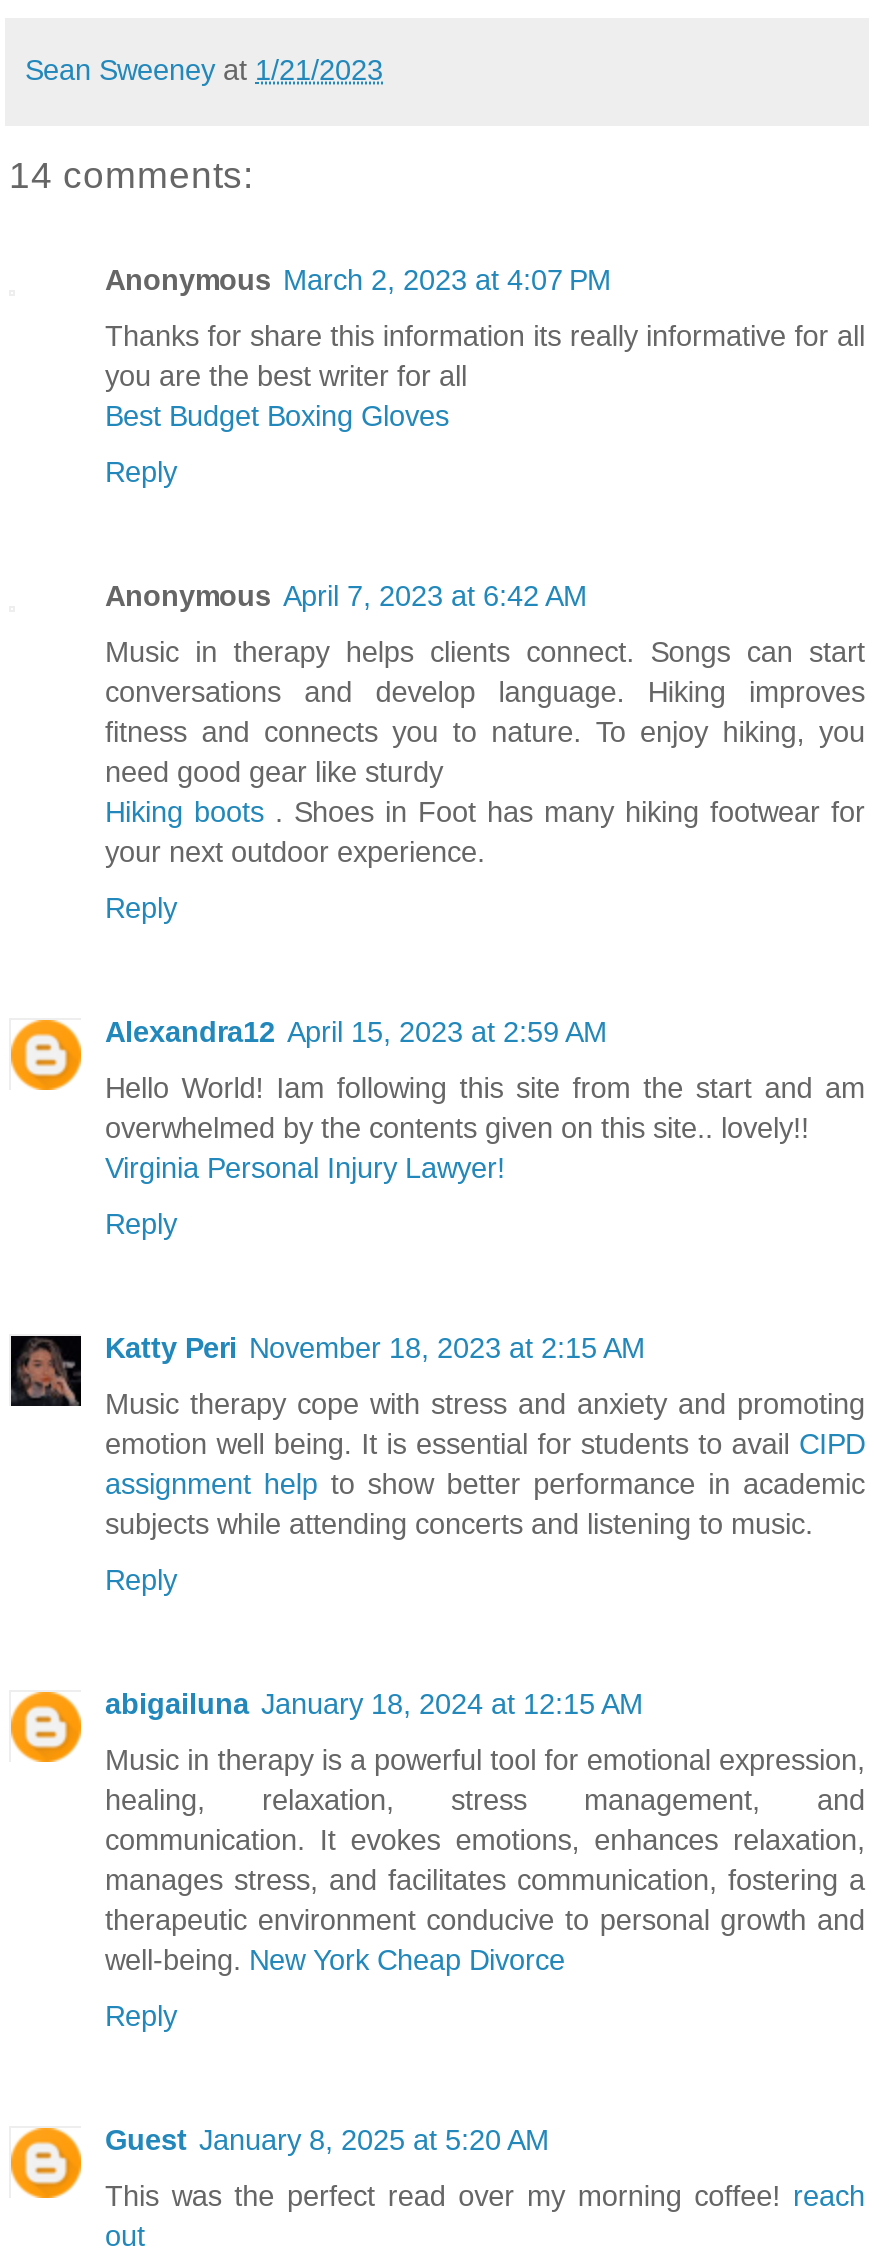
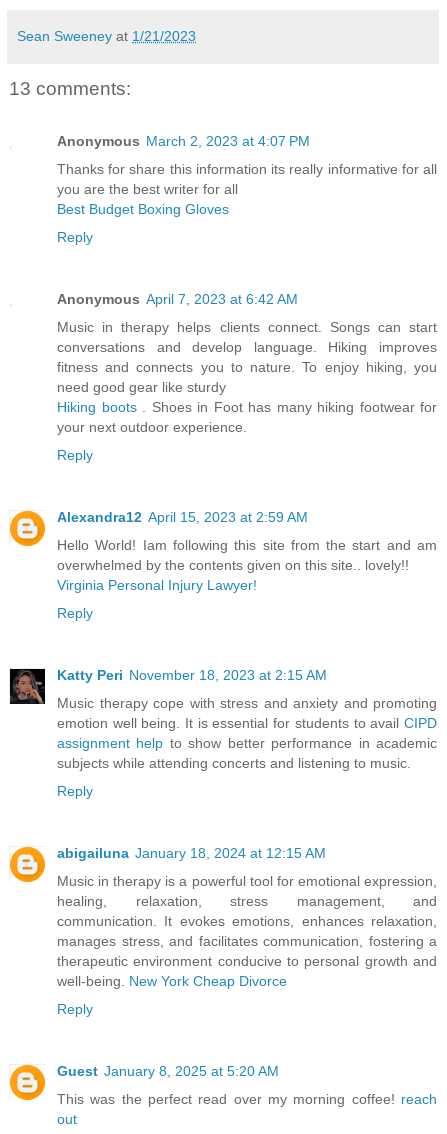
[9,155,253,197] 14 comments: -> [9,78,131,99] 13 comments:

